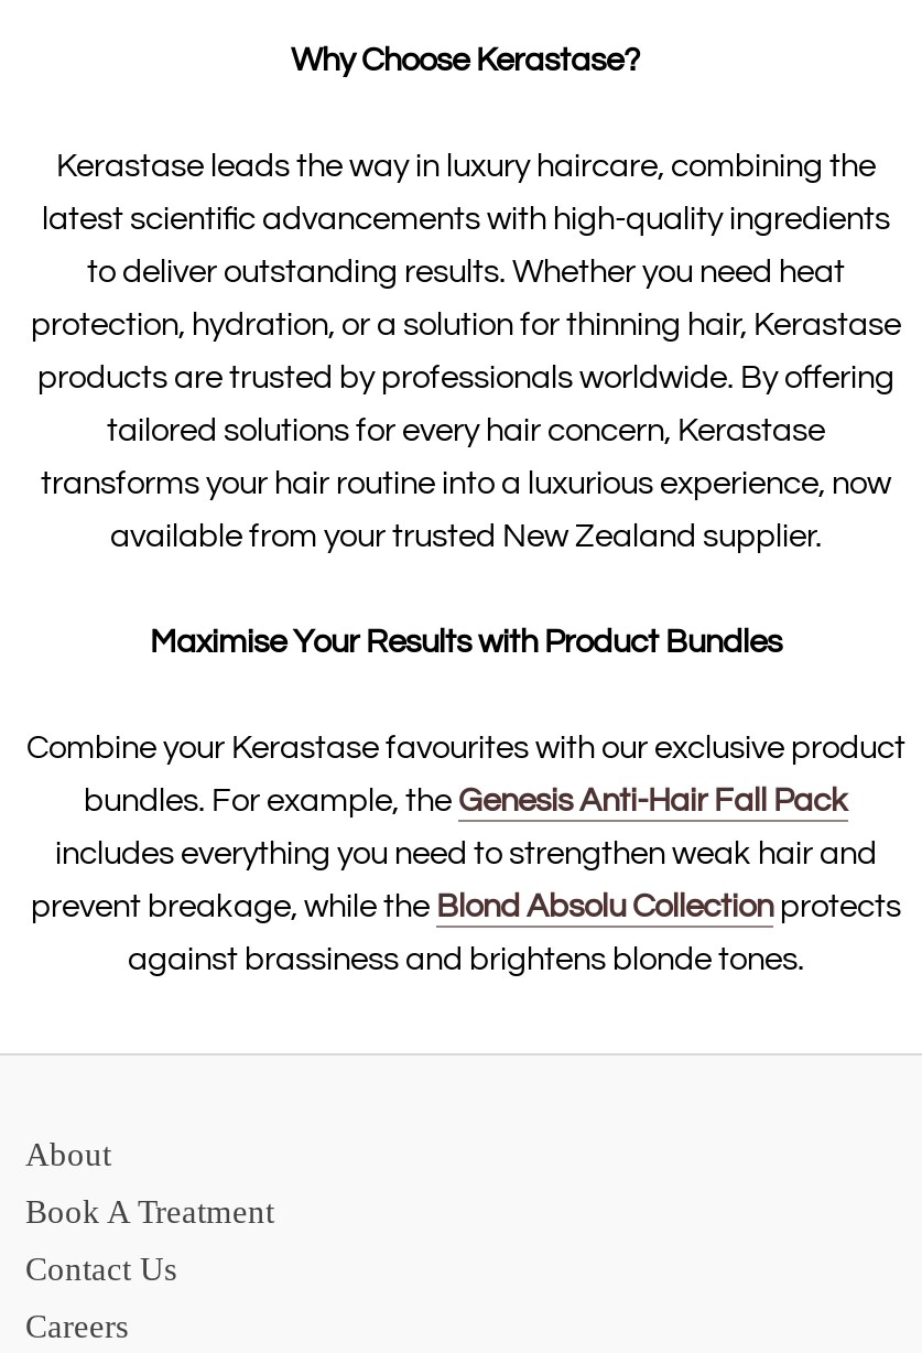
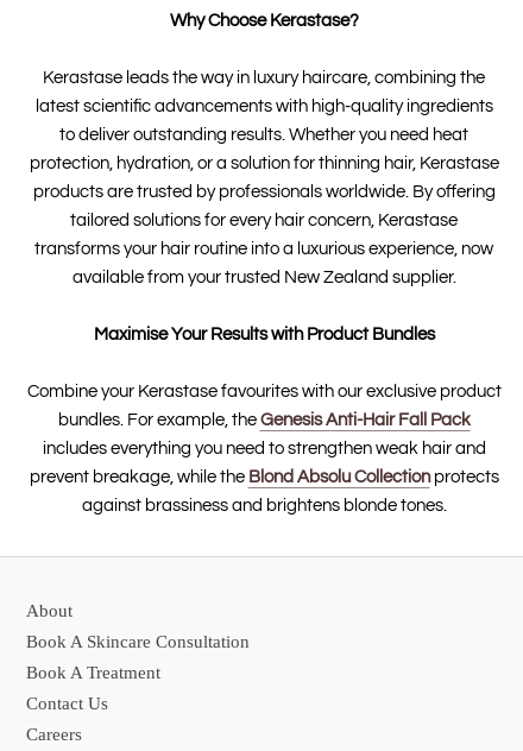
none -> [26,632,250,651] Book A Skincare Consultation

